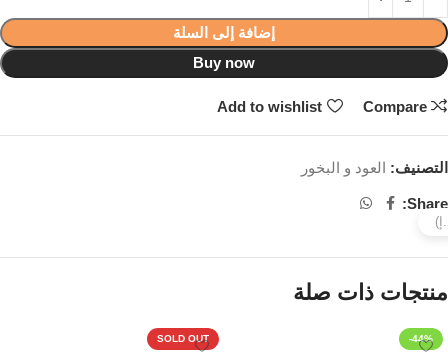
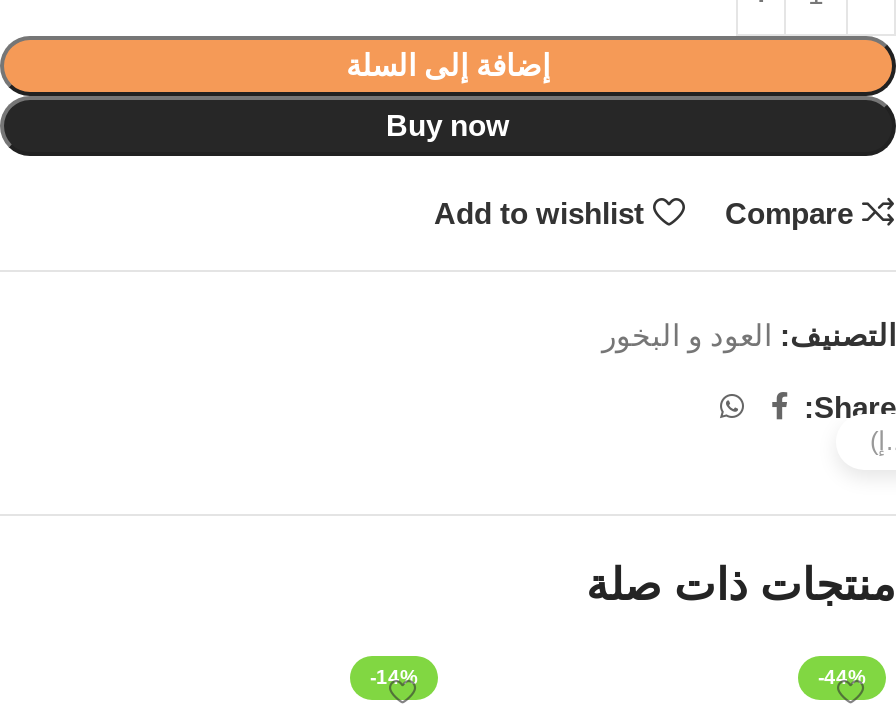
[157,333,209,344] SOLD OUT -> [370,666,418,688] -14%

